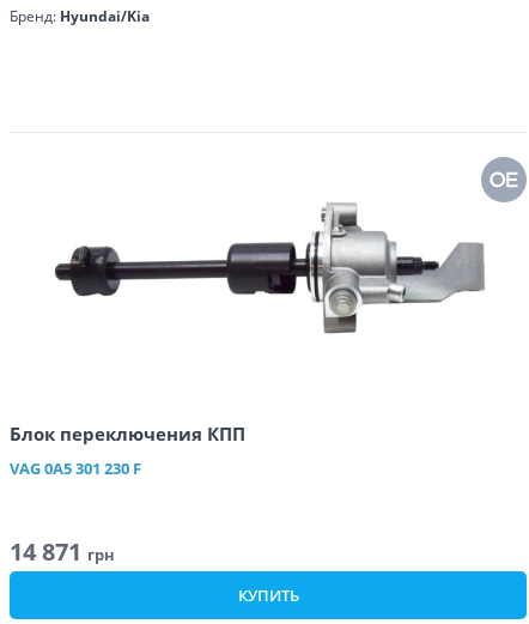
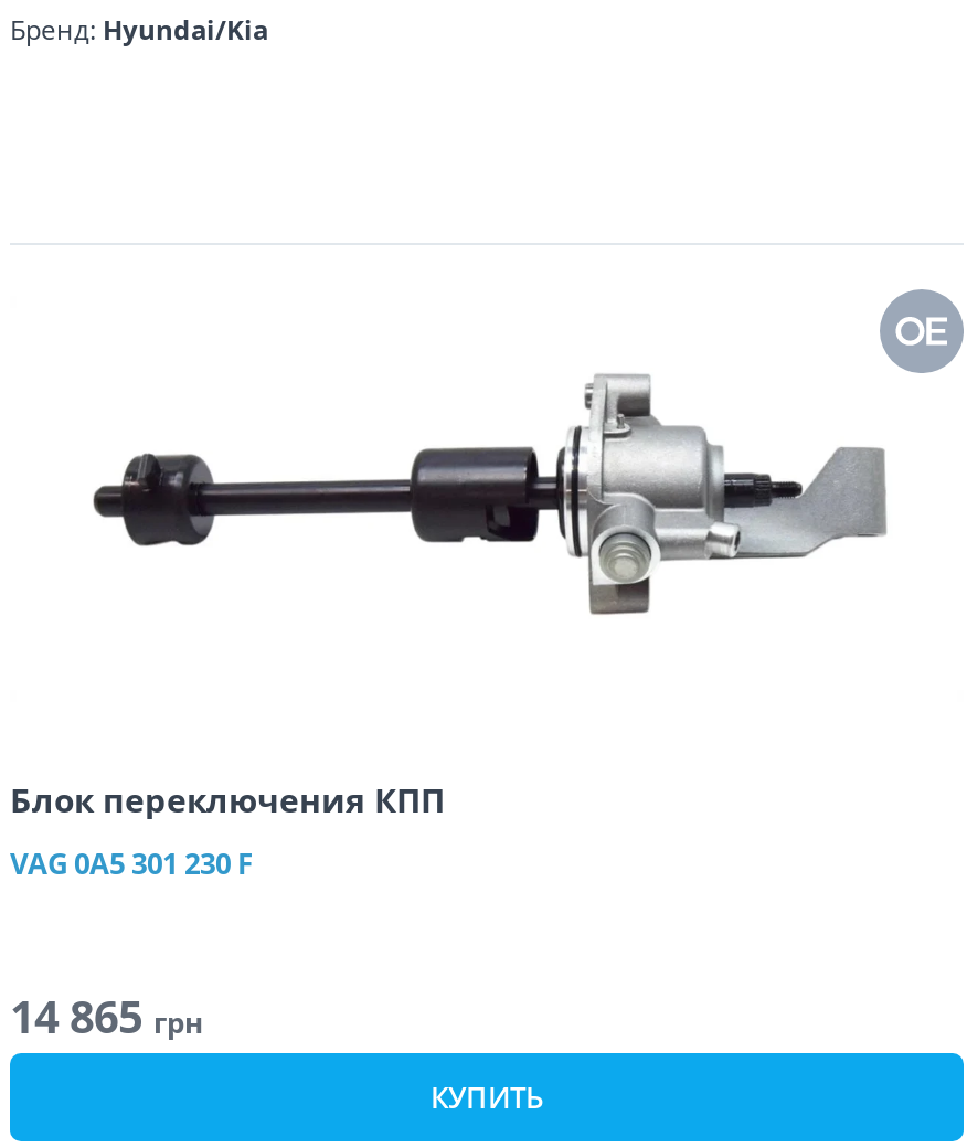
[10,535,115,568] 14 871 грн -> [10,987,204,1047] 14 865 грн

